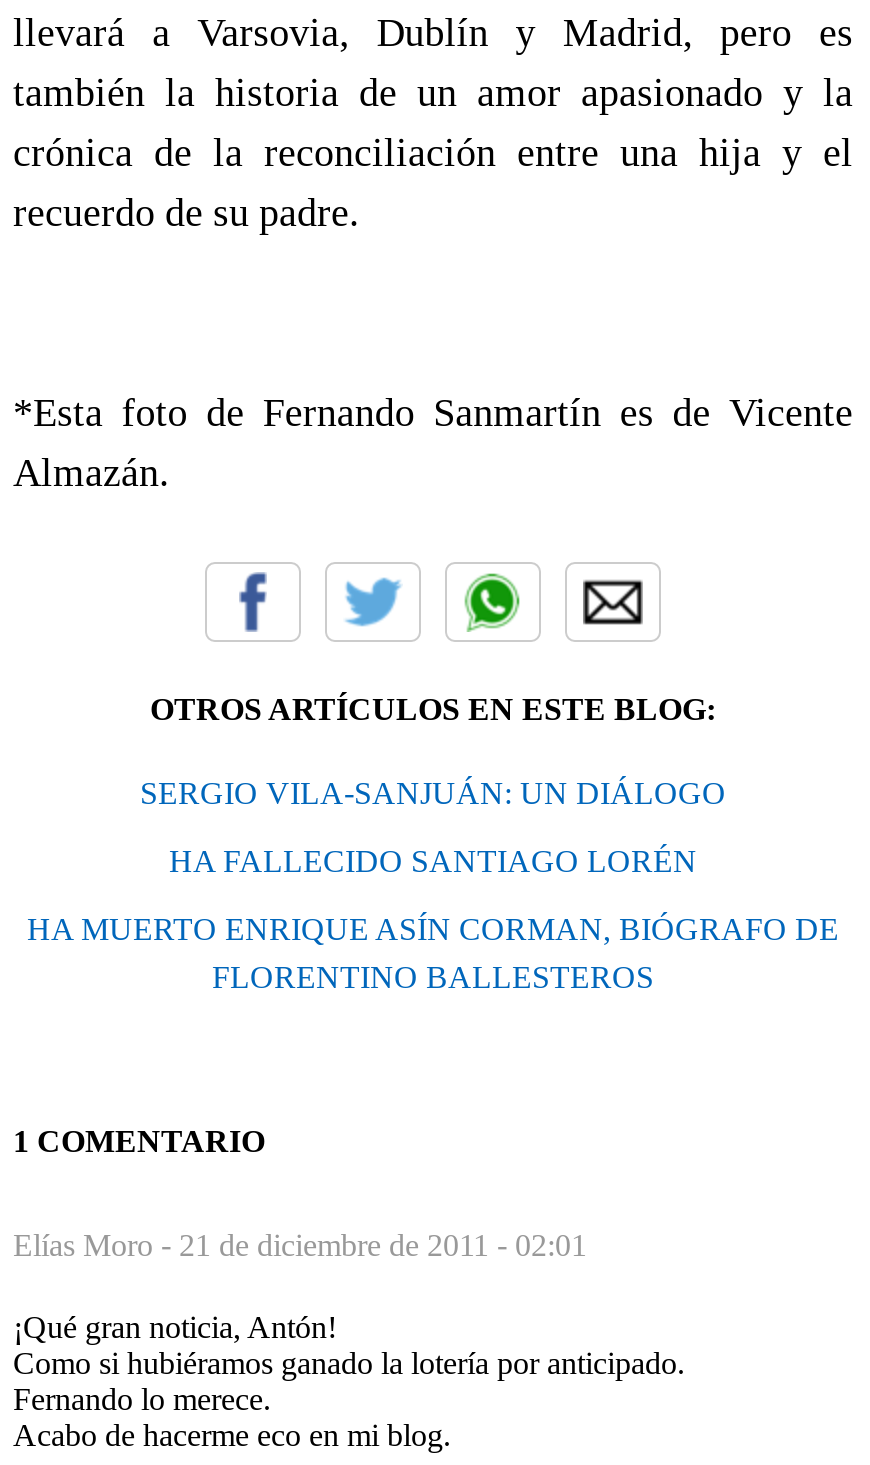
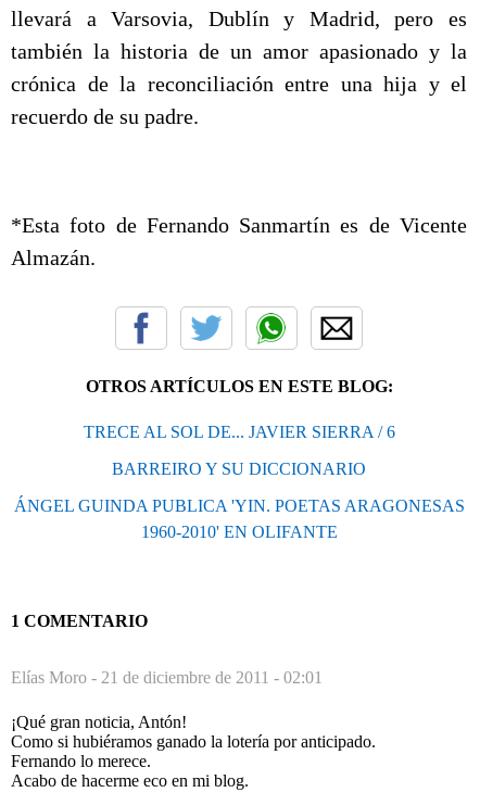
[140,776,726,810] SERGIO VILA-SANJUÁN: UN DIÁLOGO -> [83,422,395,441] TRECE AL SOL DE... JAVIER SIERRA / 6
[169,844,697,878] HA FALLECIDO SANTIAGO LORÉN -> [112,459,366,478] BARREIRO Y SU DICCIONARIO
[27,912,839,994] HA MUERTO ENRIQUE ASÍN CORMAN, BIÓGRAFO DE | FLORENTINO BALLESTEROS -> [14,496,464,541] ÁNGEL GUINDA PUBLICA 'YIN. POETAS ARAGONESAS | 1960-2010' EN OLIFANTE

